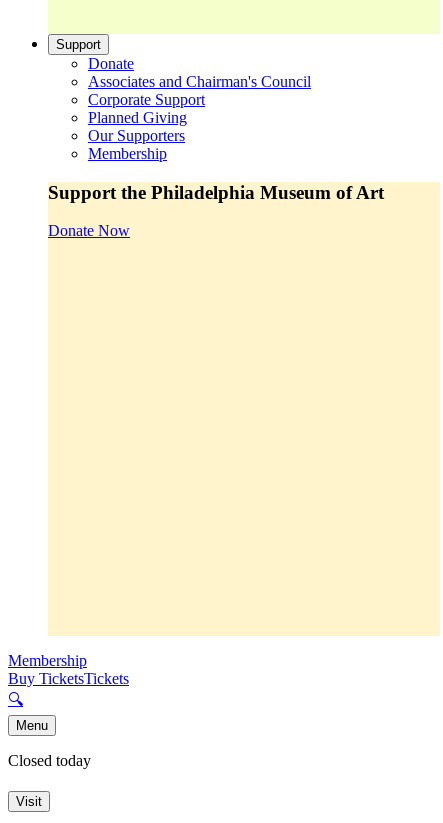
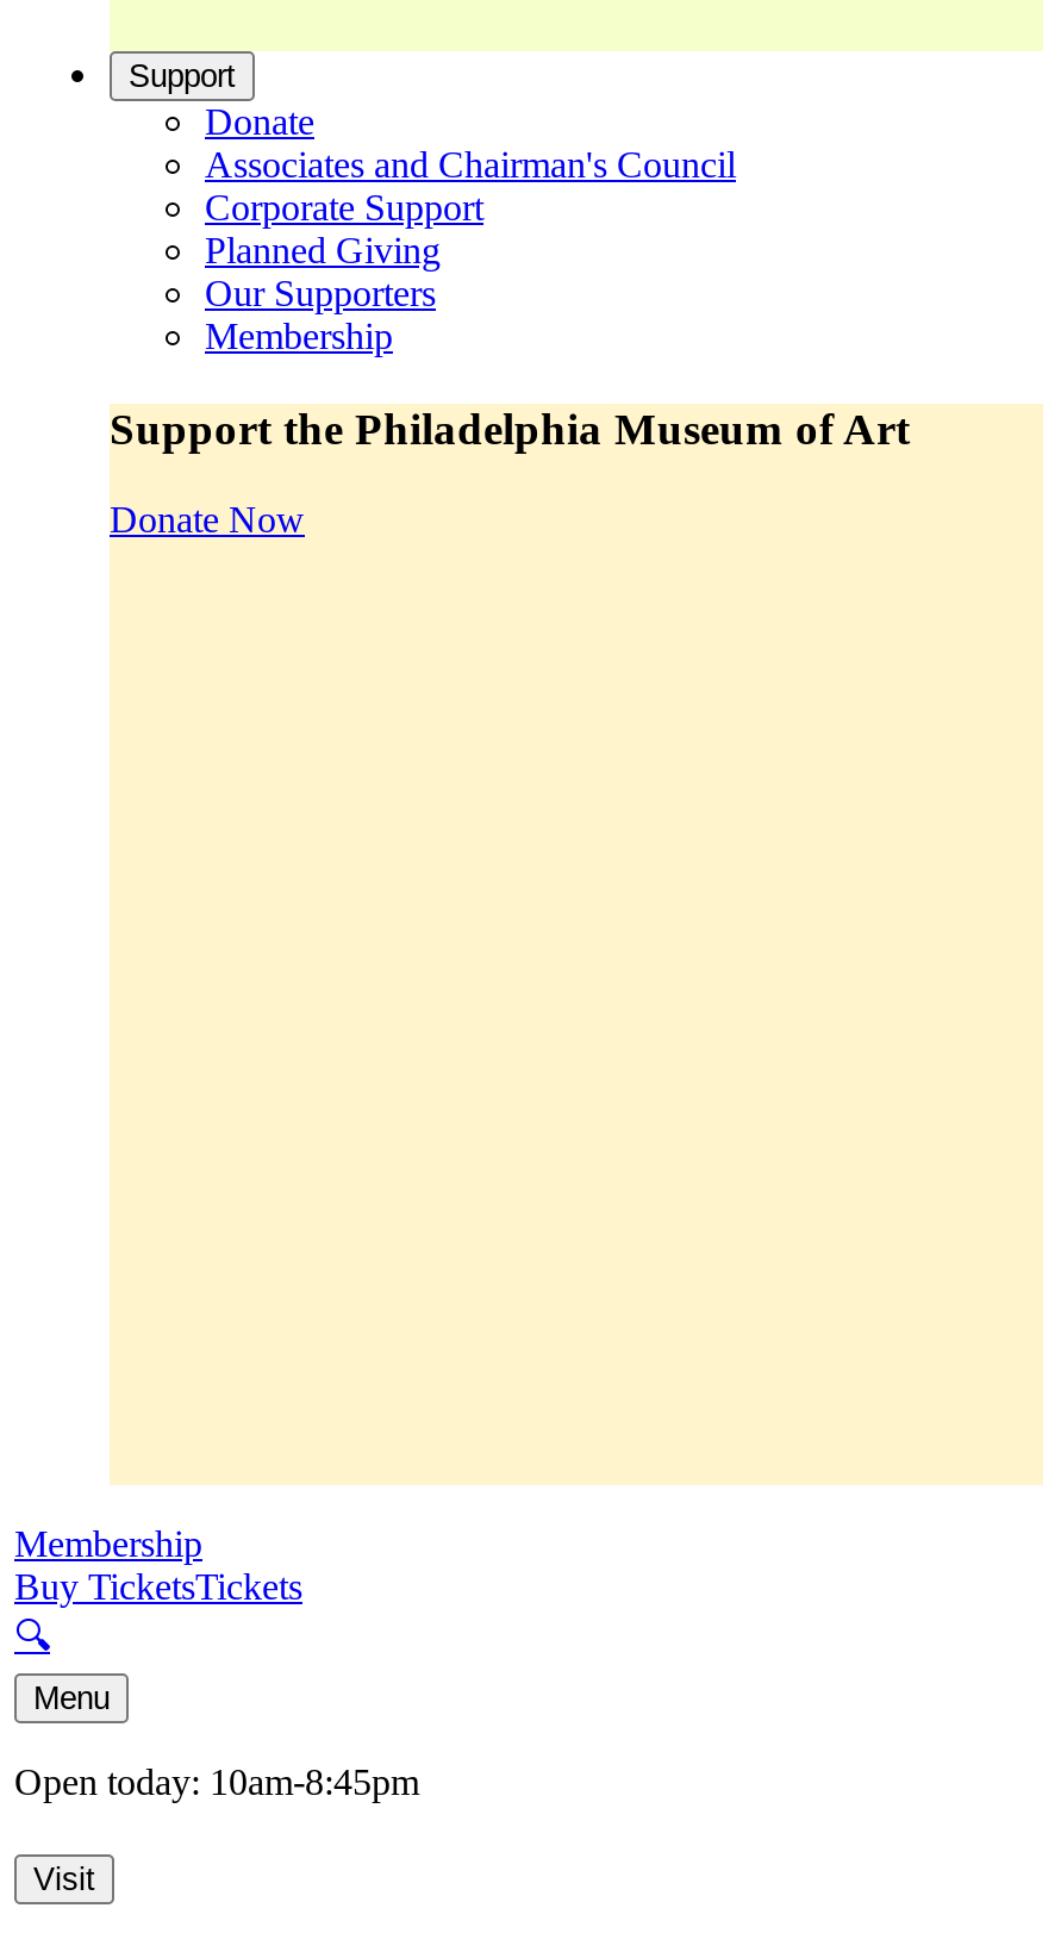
[8,752,91,769] Closed today -> [14,1762,419,1803] Open today: 10am-8:45pm

